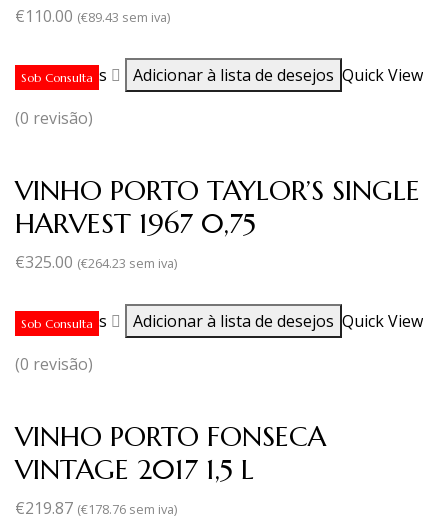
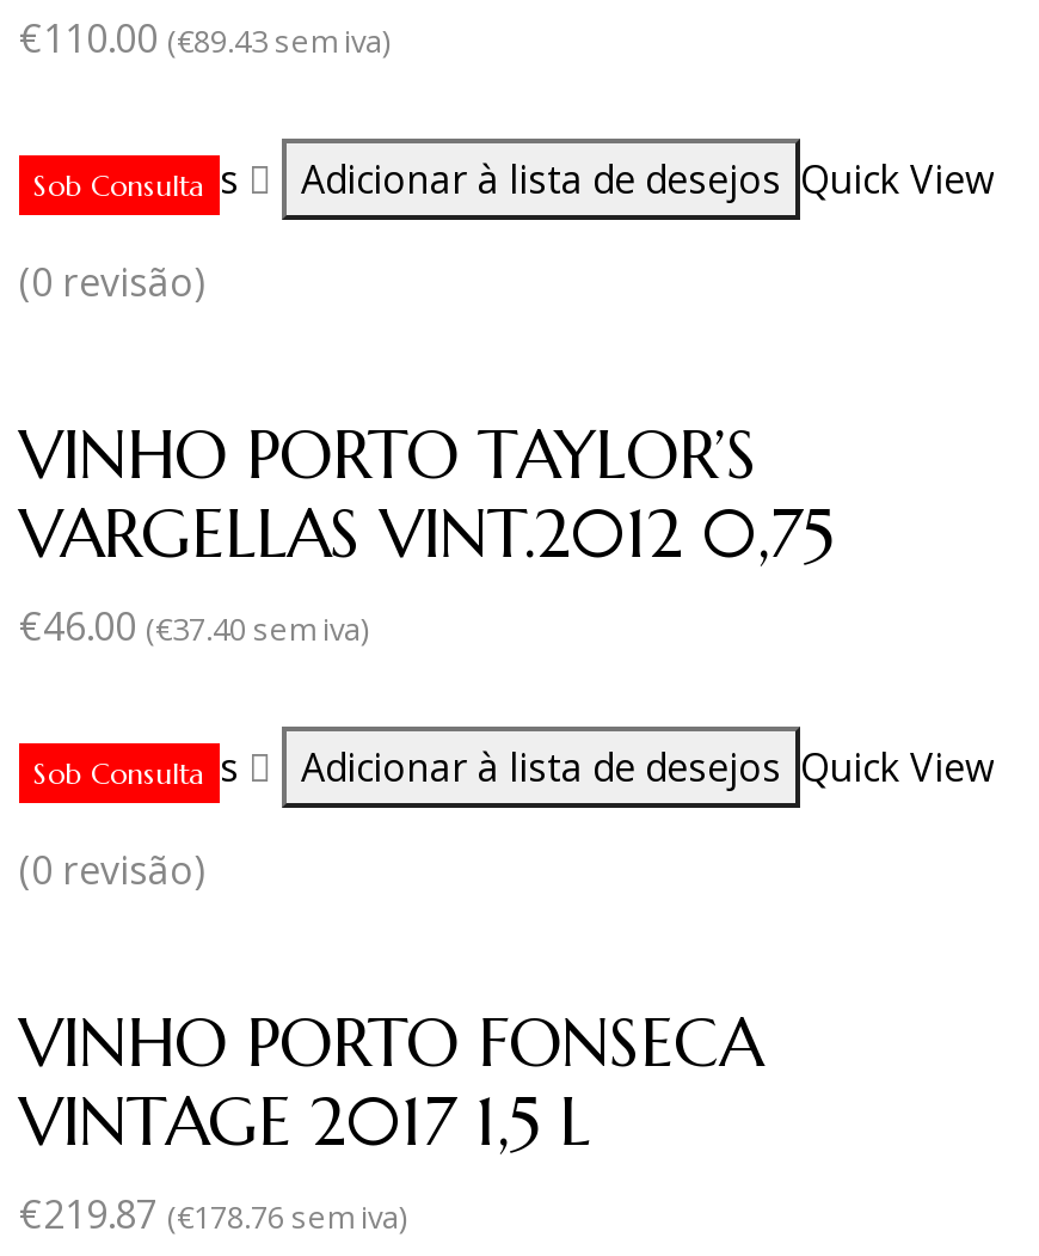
[15,173,420,273] VINHO PORTO TAYLOR’S SINGLE | HARVEST 1967 0,75 | €325.00 (€264.23 sem iva) -> [19,414,834,653] VINHO PORTO TAYLOR’S | VARGELLAS VINT.2012 0,75 | €46.00 (€37.40 sem iva)

